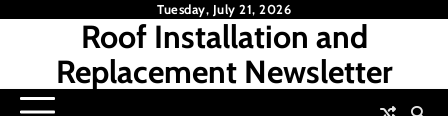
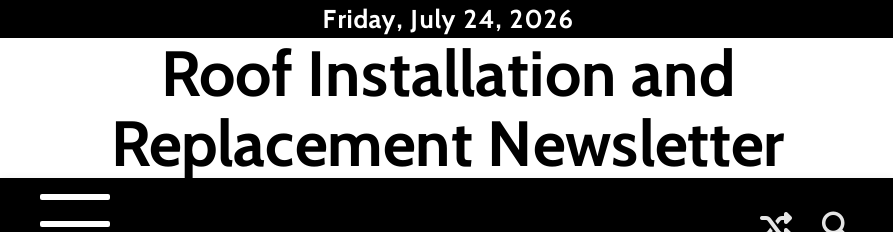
[157,2,291,17] Tuesday, July 21, 2026 -> [322,4,574,34] Friday, July 24, 2026

